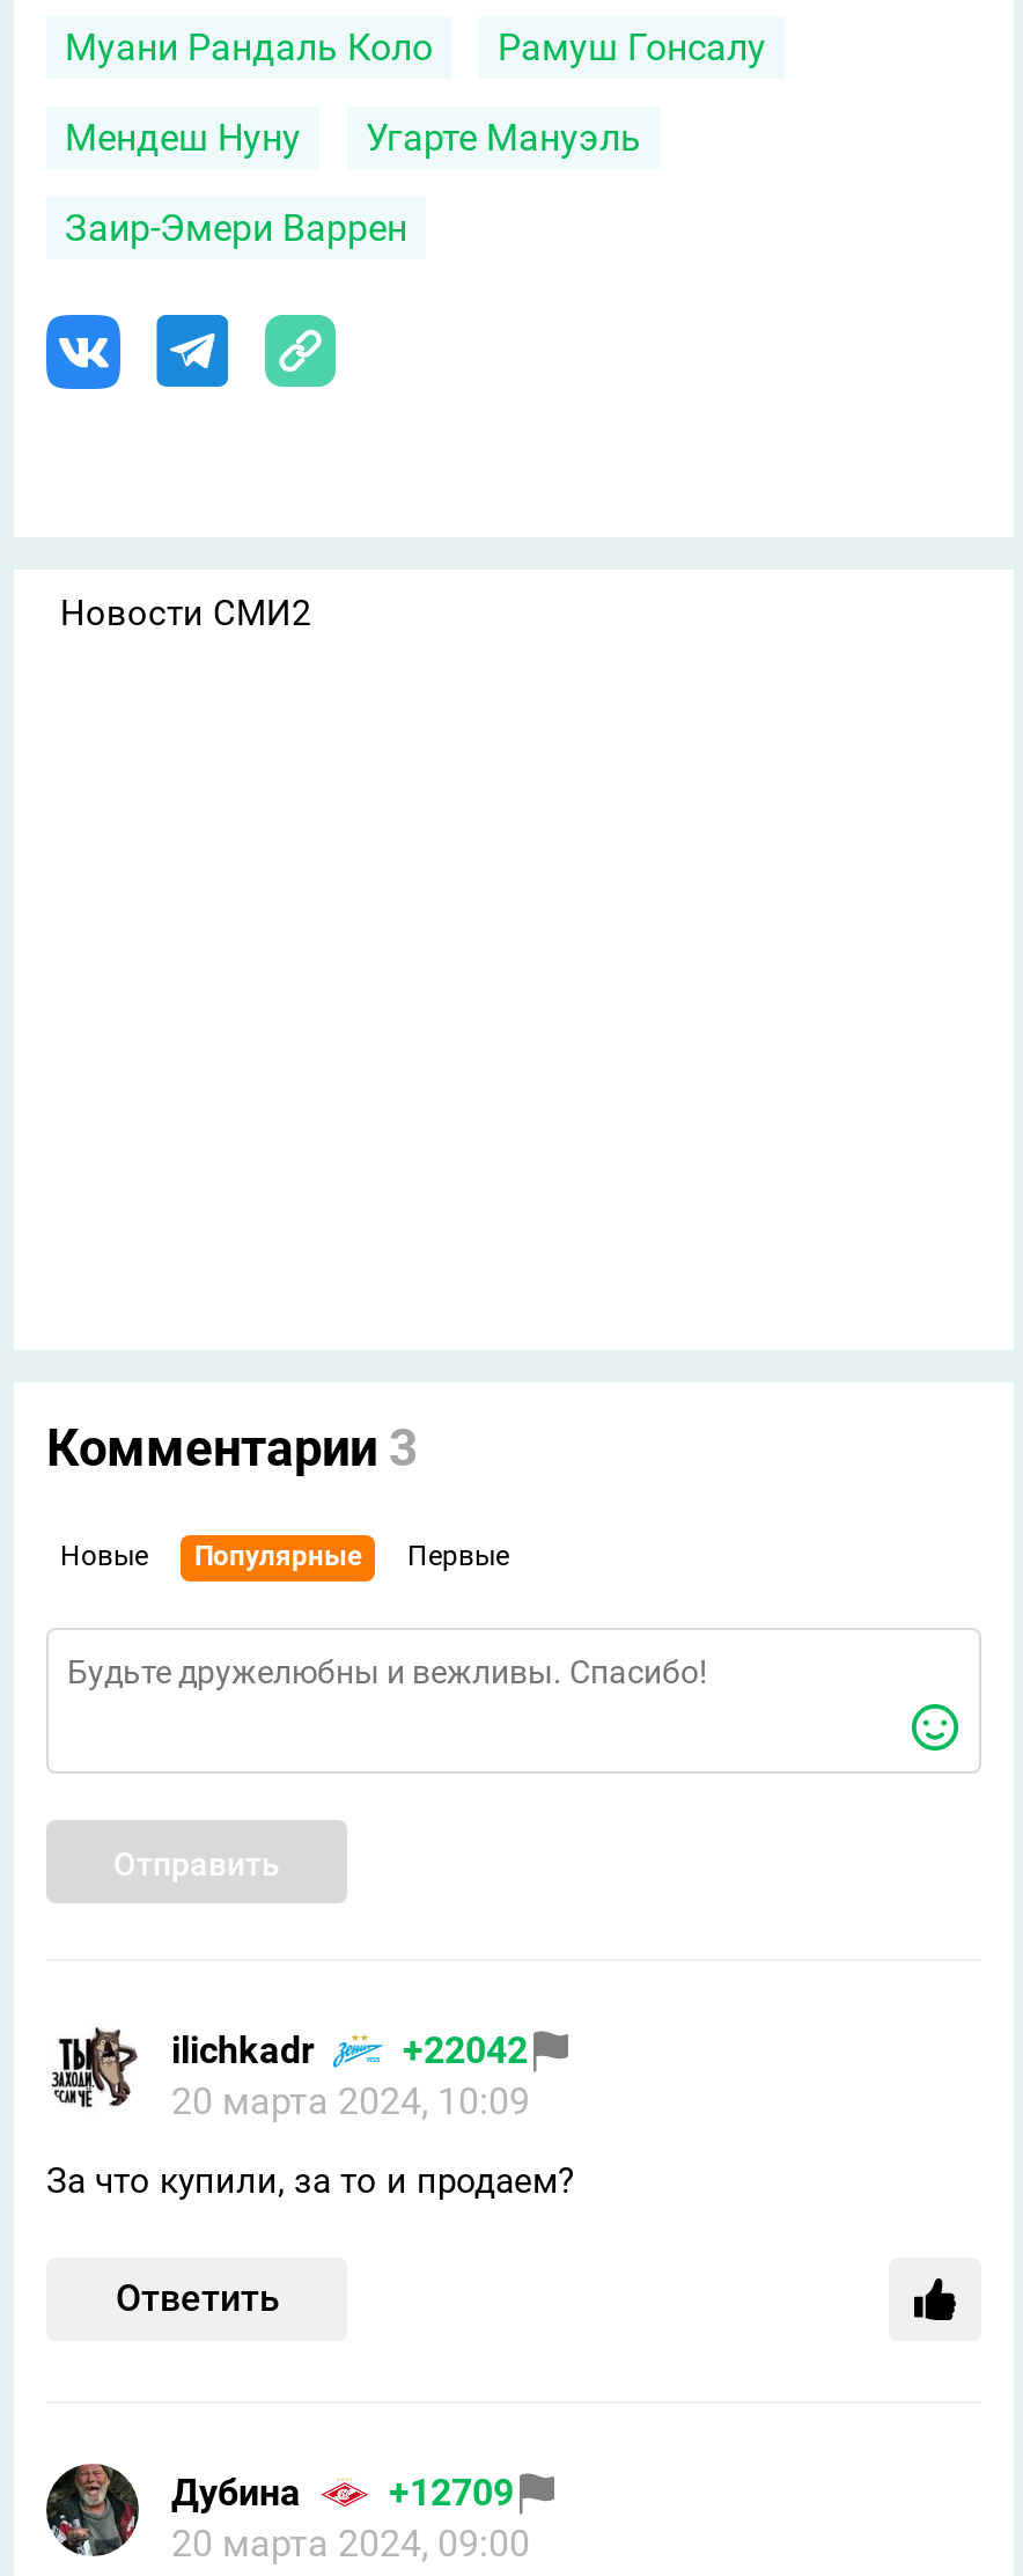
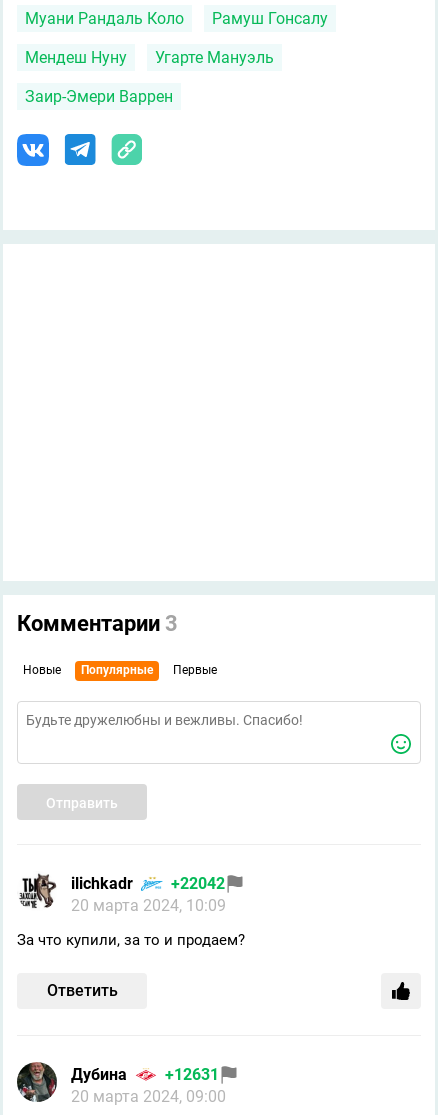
[60,593,310,634] Новости СМИ2 -> none
[171,2471,514,2515] Дубина +12709 -> [71,1065,219,1084] Дубина +12631

